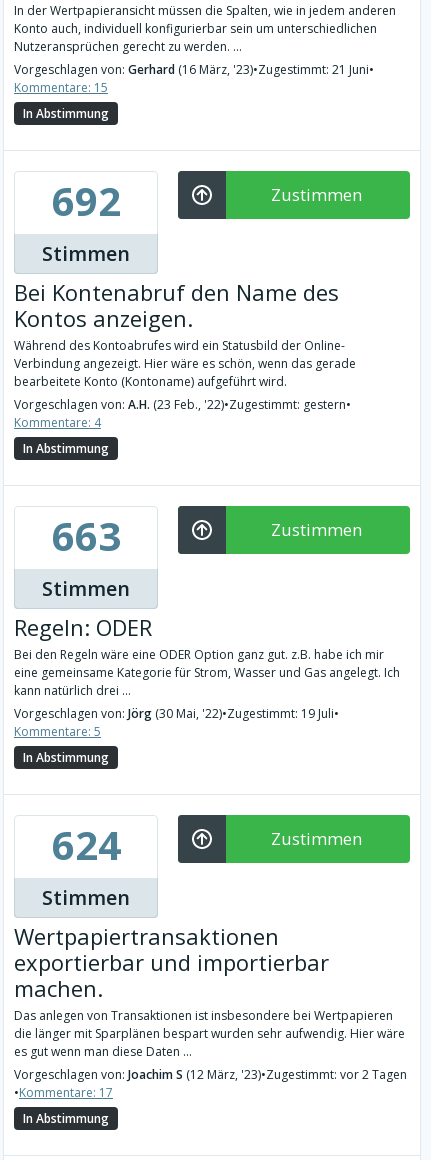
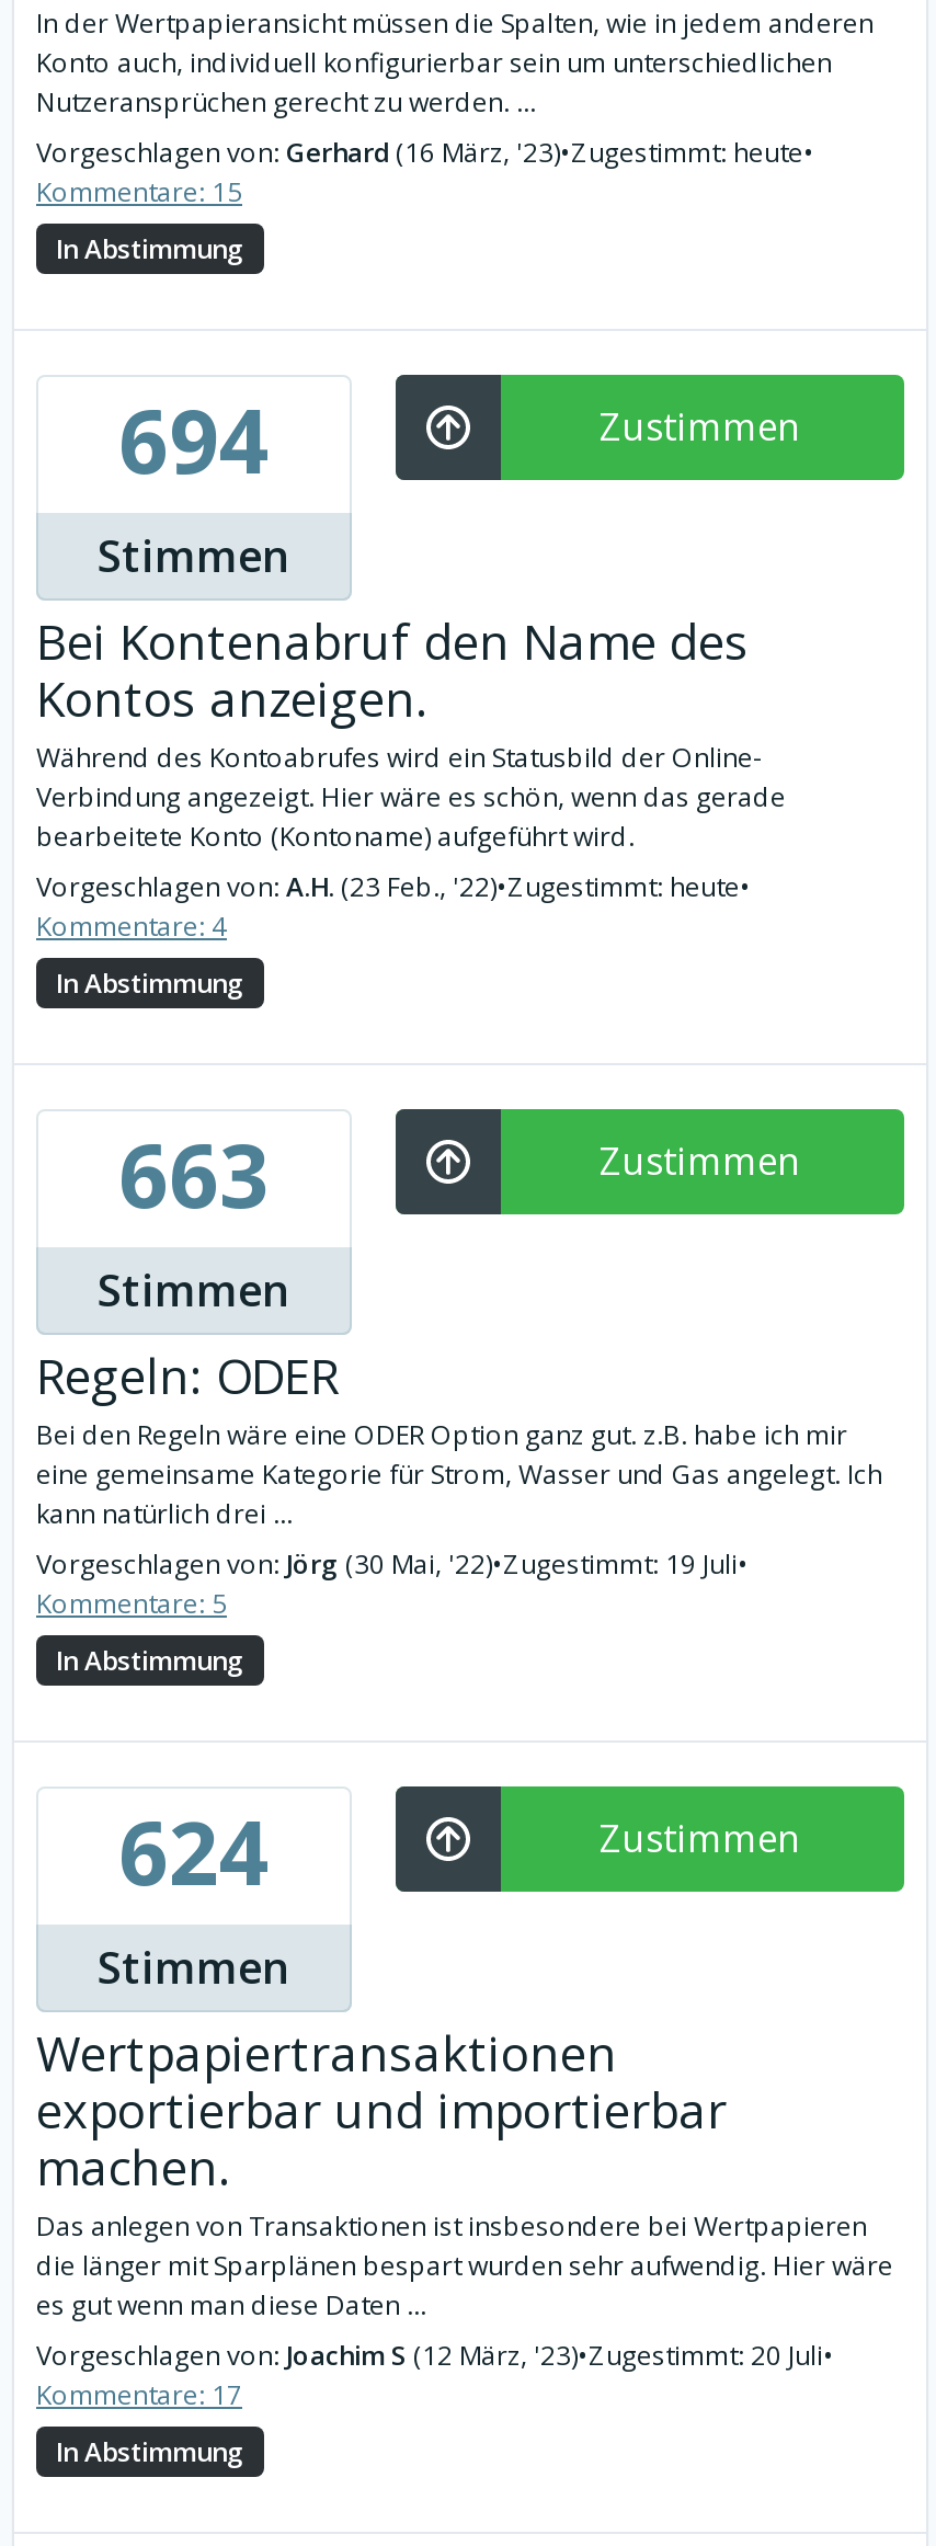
[14,61,374,78] Vorgeschlagen von: Gerhard (16 März, '23)•Zugestimmt: 21 Juni• -> [36,134,814,171] Vorgeschlagen von: Gerhard (16 März, '23)•Zugestimmt: heute•
[51,173,120,228] 692 -> [118,379,270,500] 694
[14,396,351,413] Vorgeschlagen von: A.H. (23 Feb., '22)•Zugestimmt: gestern• -> [36,868,751,905] Vorgeschlagen von: A.H. (23 Feb., '22)•Zugestimmt: heute•
[14,1066,407,1101] Vorgeschlagen von: Joachim S (12 März, '23)•Zugestimmt: vor 2 Tagen | •Kommentare: 17 -> [36,2337,834,2413] Vorgeschlagen von: Joachim S (12 März, '23)•Zugestimmt: 20 Juli• | Kommentare: 17

